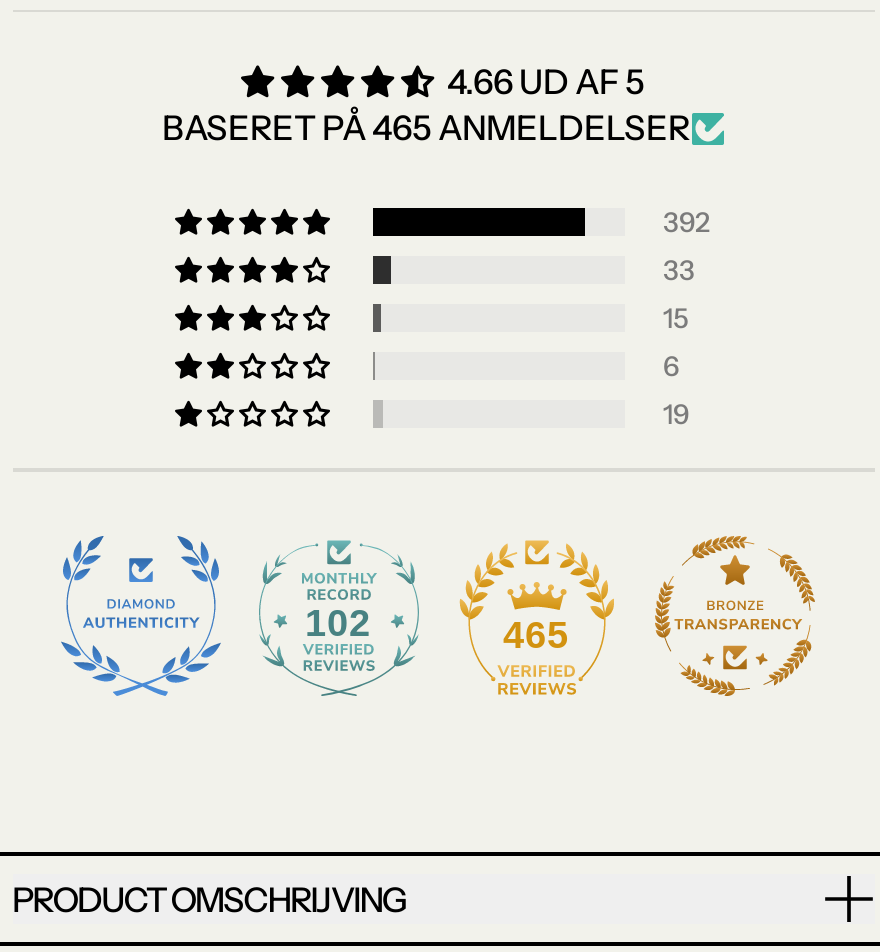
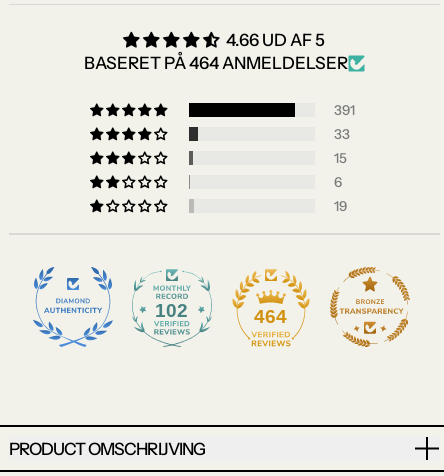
[162,109,690,149] BASERET PÅ 465 ANMELDELSER -> [83,53,347,73] BASERET PÅ 464 ANMELDELSER
[663,206,709,238] 392 -> [334,102,355,118] 391
[503,615,569,657] 465 -> [254,306,287,327] 464

